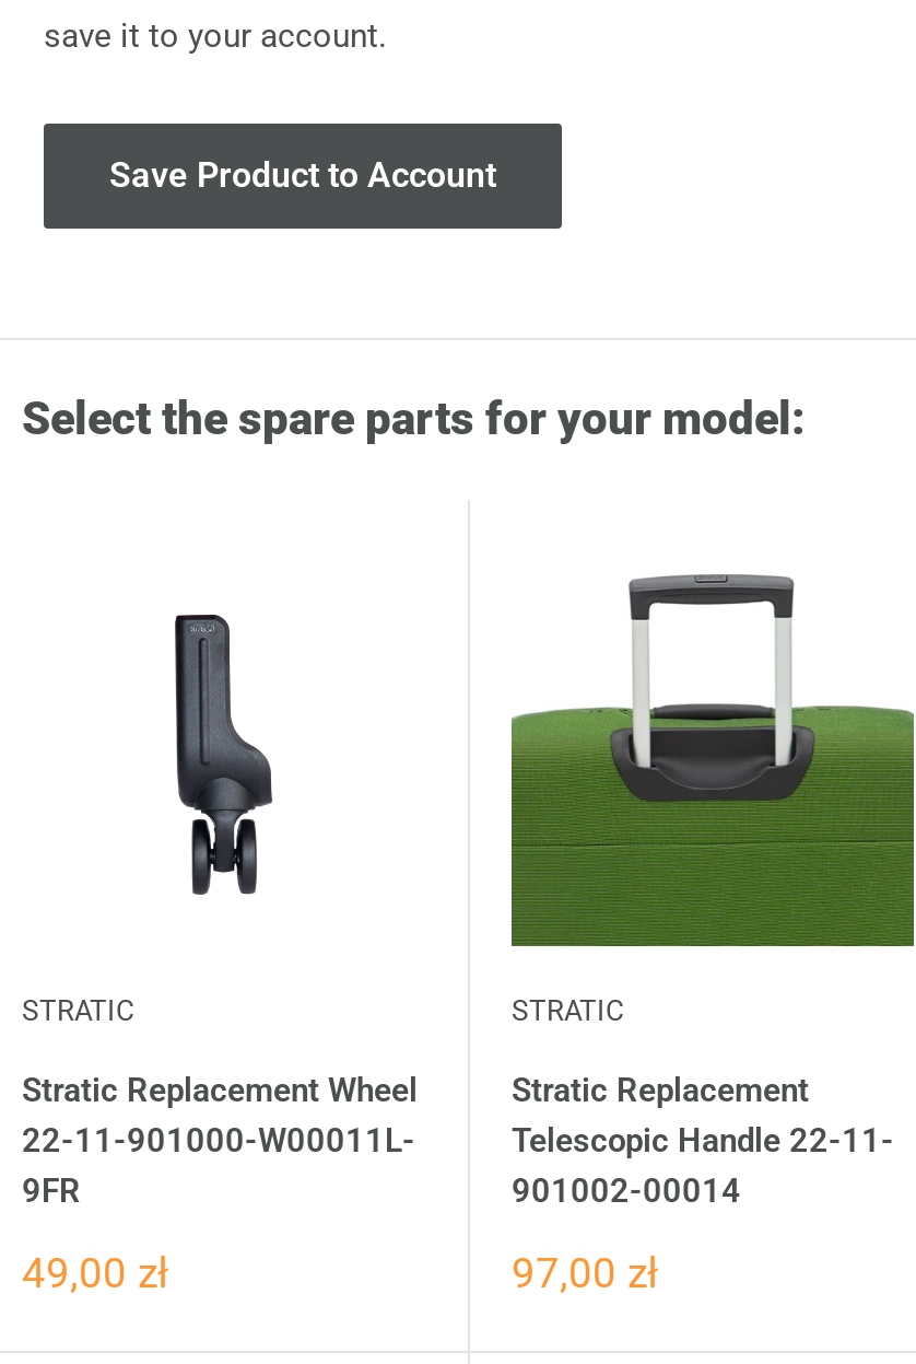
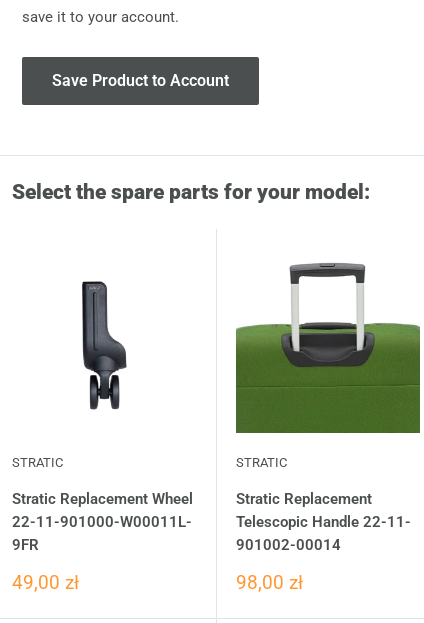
[512,1247,658,1297] 97,00 zł -> [236,571,303,594] 98,00 zł

